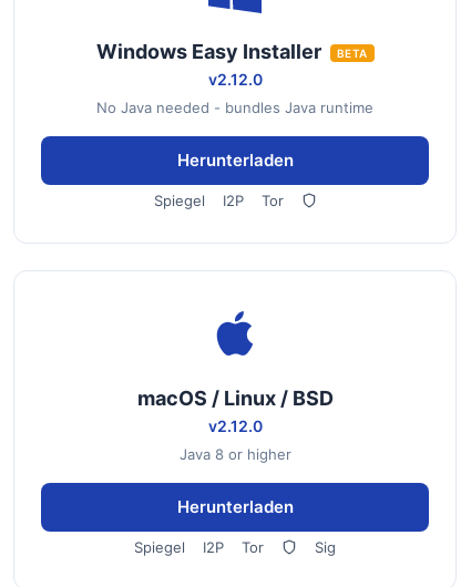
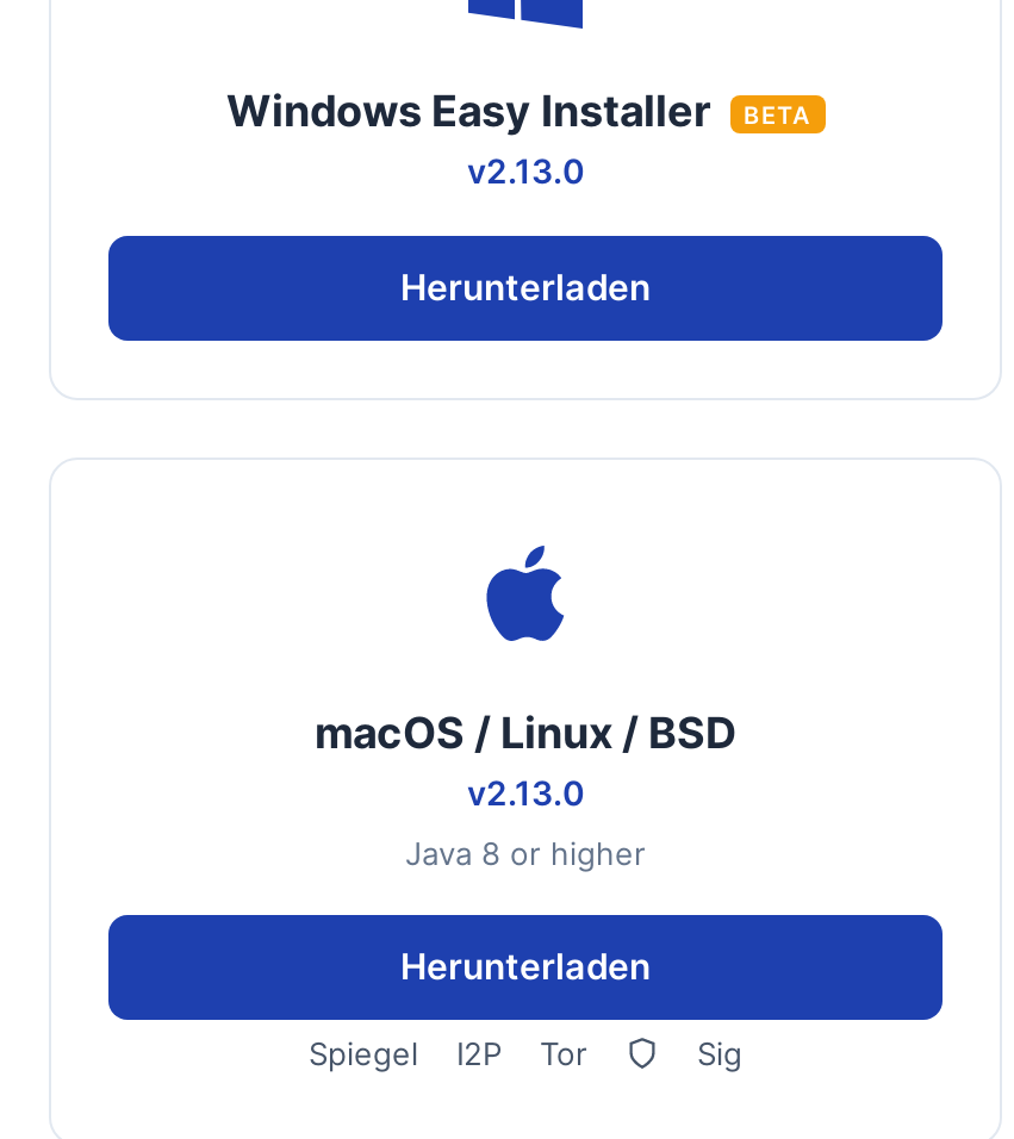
[96,70,373,116] v2.12.0 | No Java needed - bundles Java runtime -> [467,150,584,191] v2.13.0
[153,192,283,209] Spiegel | I2P | Tor -> none
[208,416,262,435] v2.12.0 -> [467,772,584,813] v2.13.0

